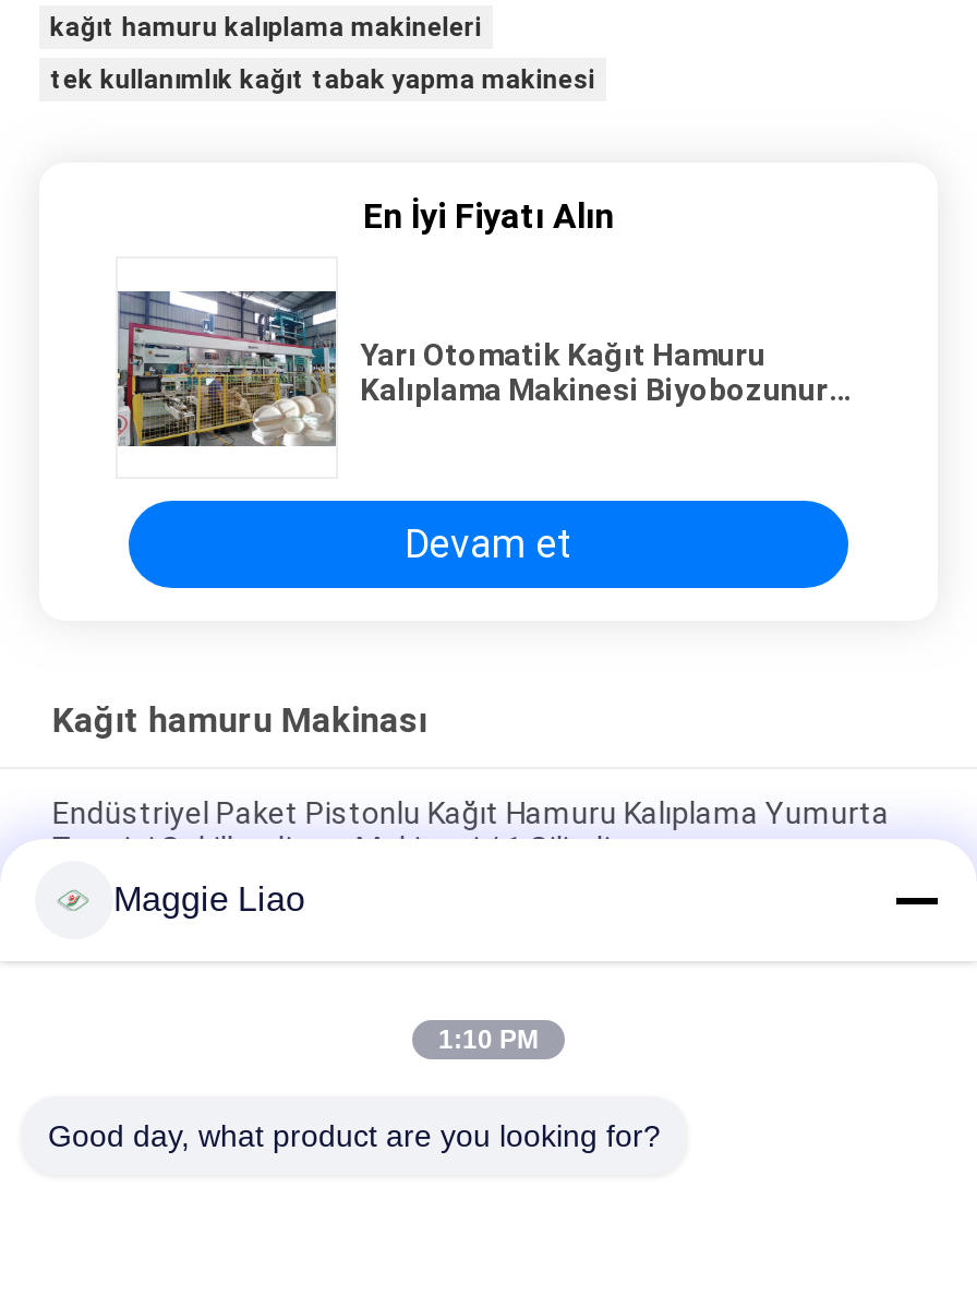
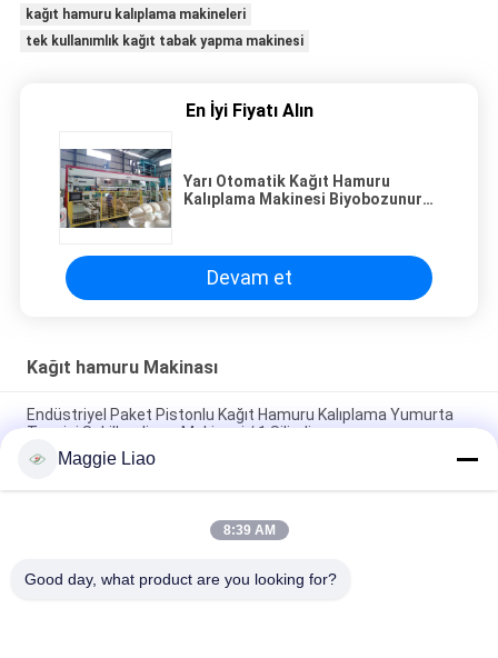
[438,1024,539,1055] 1:10 PM -> [223,522,275,538] 8:39 AM

